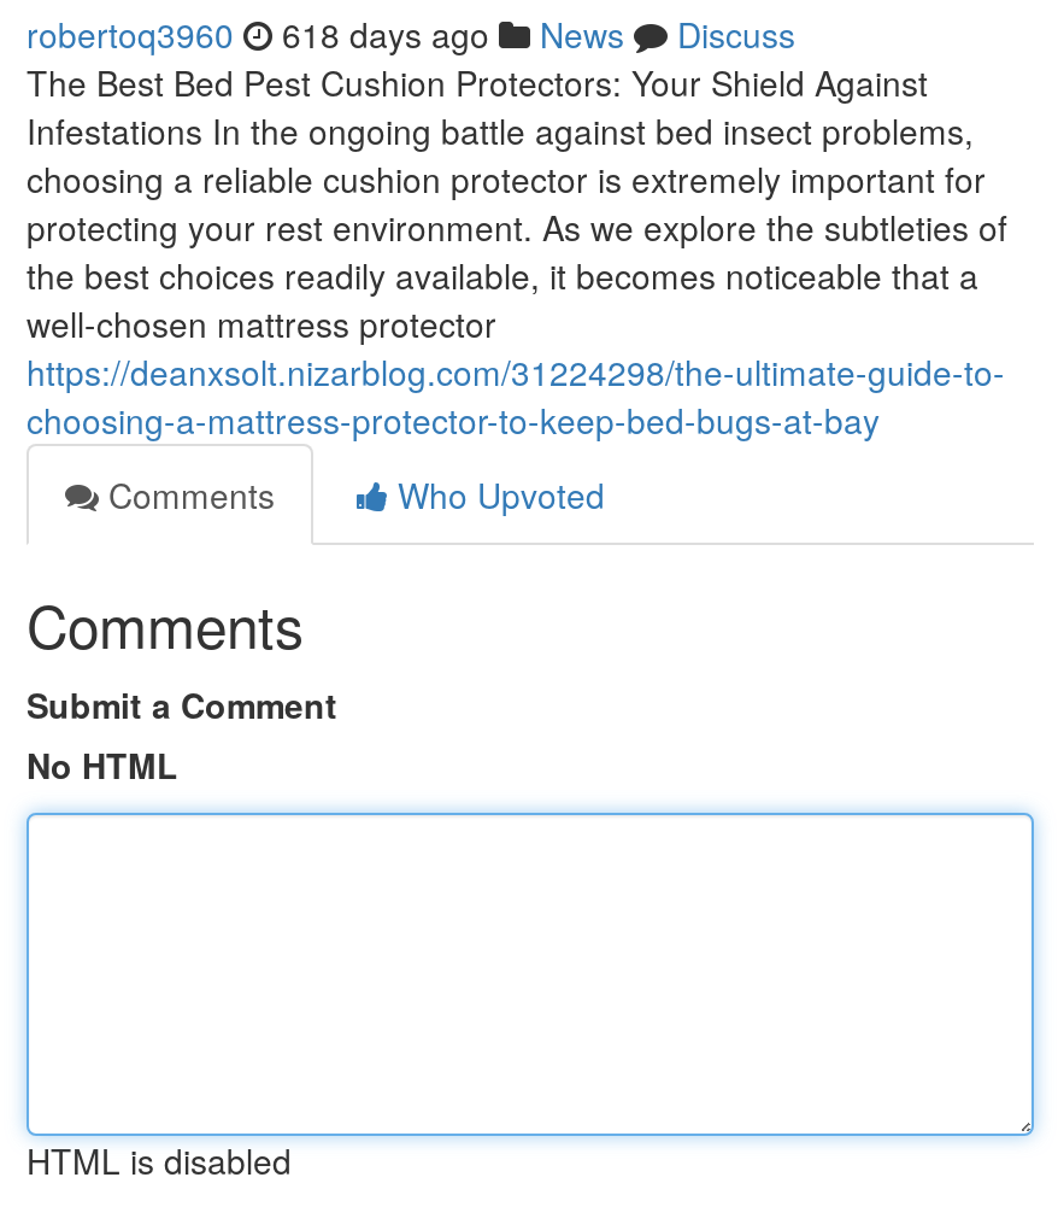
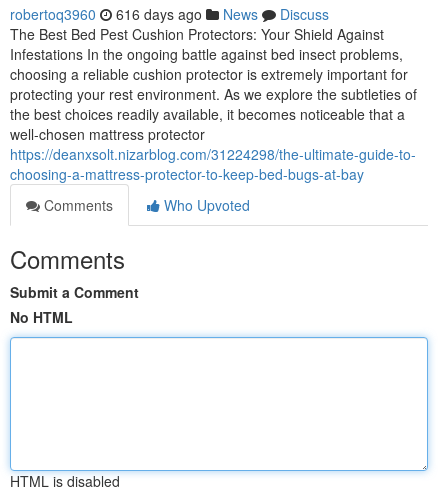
[27,10,795,58] robertoq3960 618 days ago News Discuss -> [10,4,329,24] robertoq3960 616 days ago News Discuss

